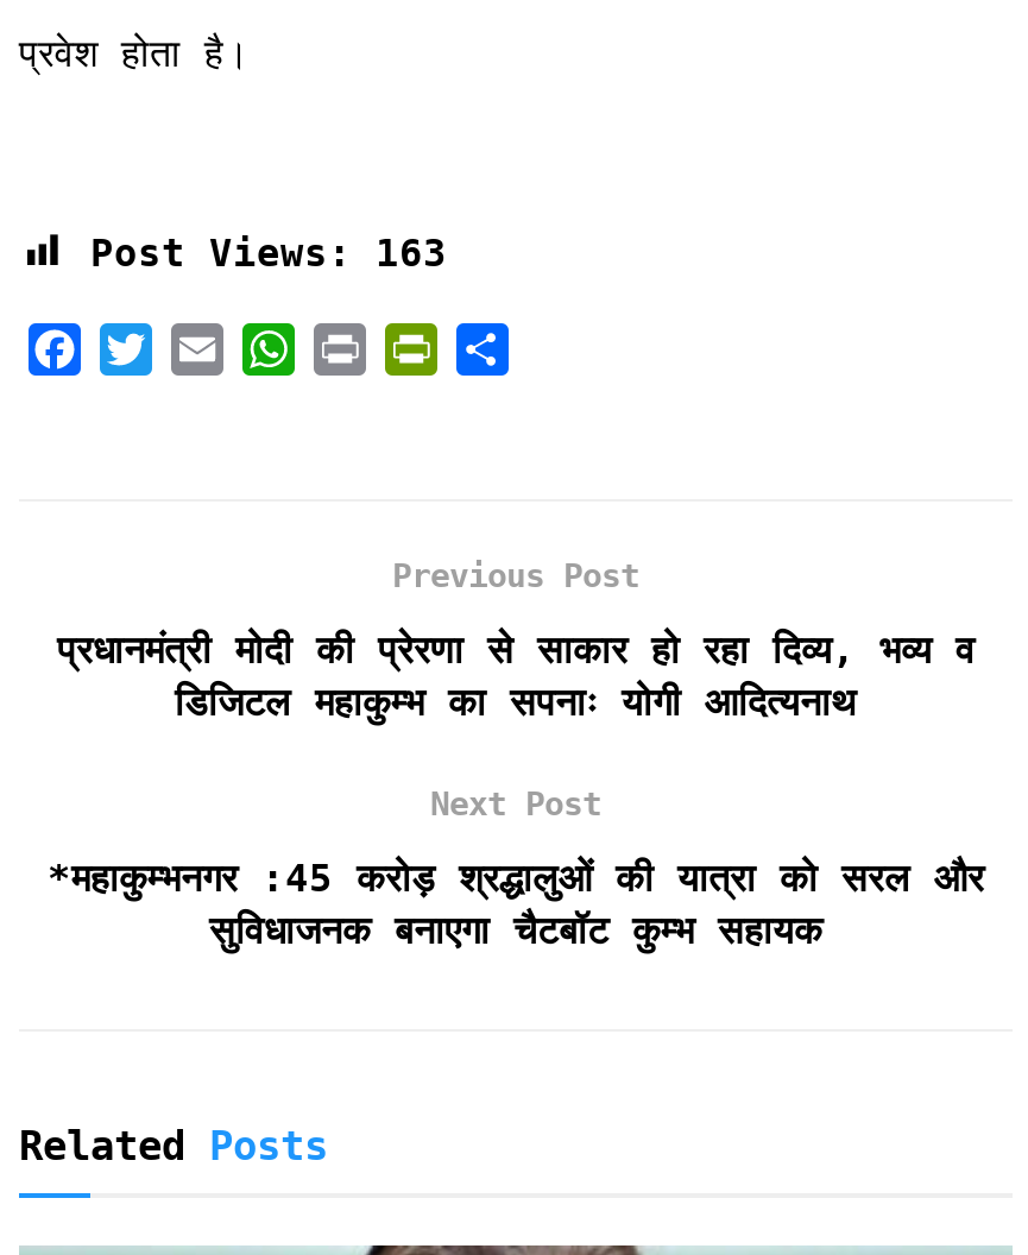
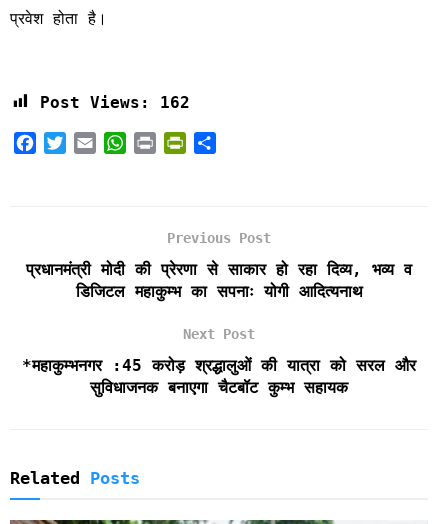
[90,230,447,275] Post Views: 163 -> [40,93,190,112] Post Views: 162

